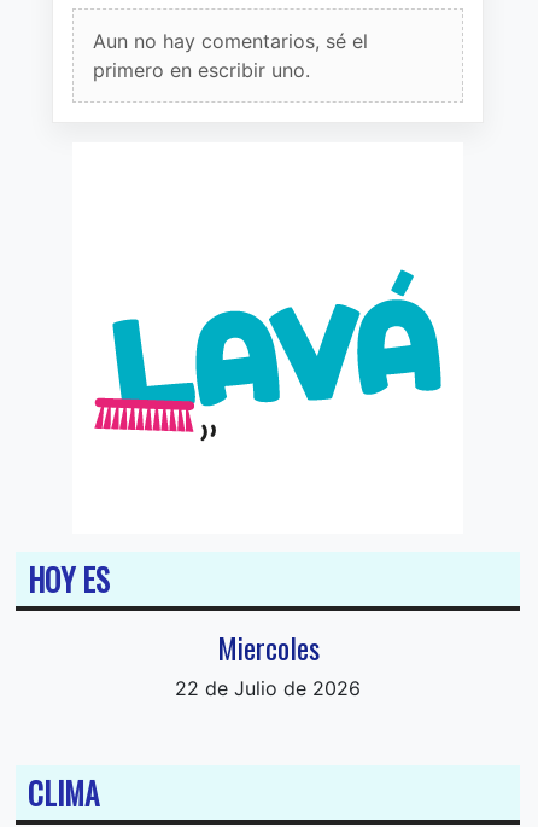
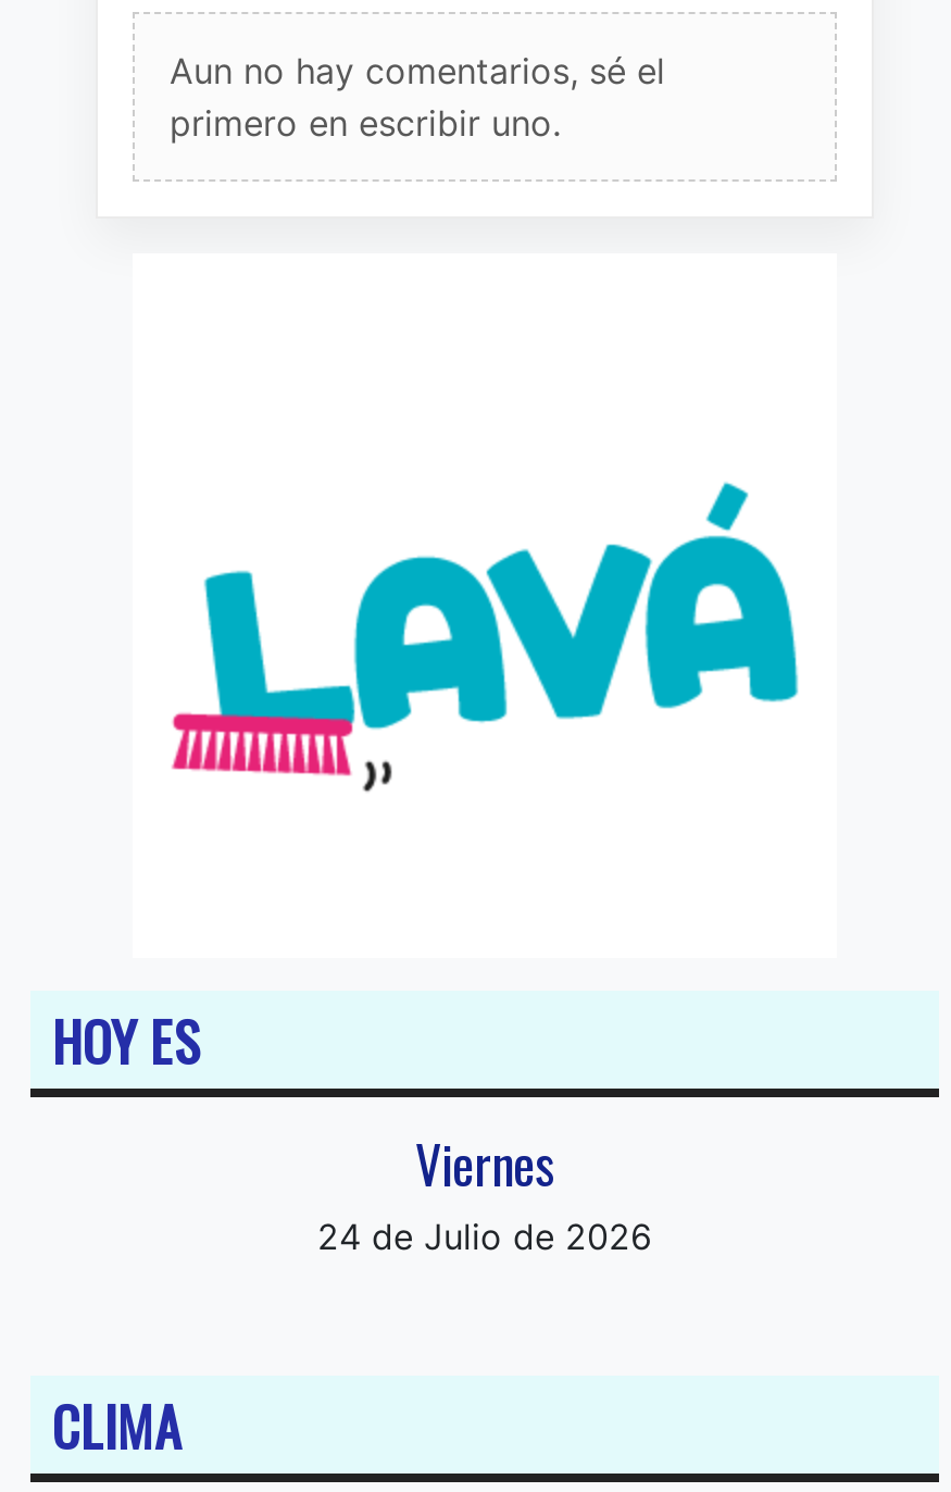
[175,626,361,701] Miercoles | 22 de Julio de 2026 -> [317,1124,652,1259] Viernes | 24 de Julio de 2026

